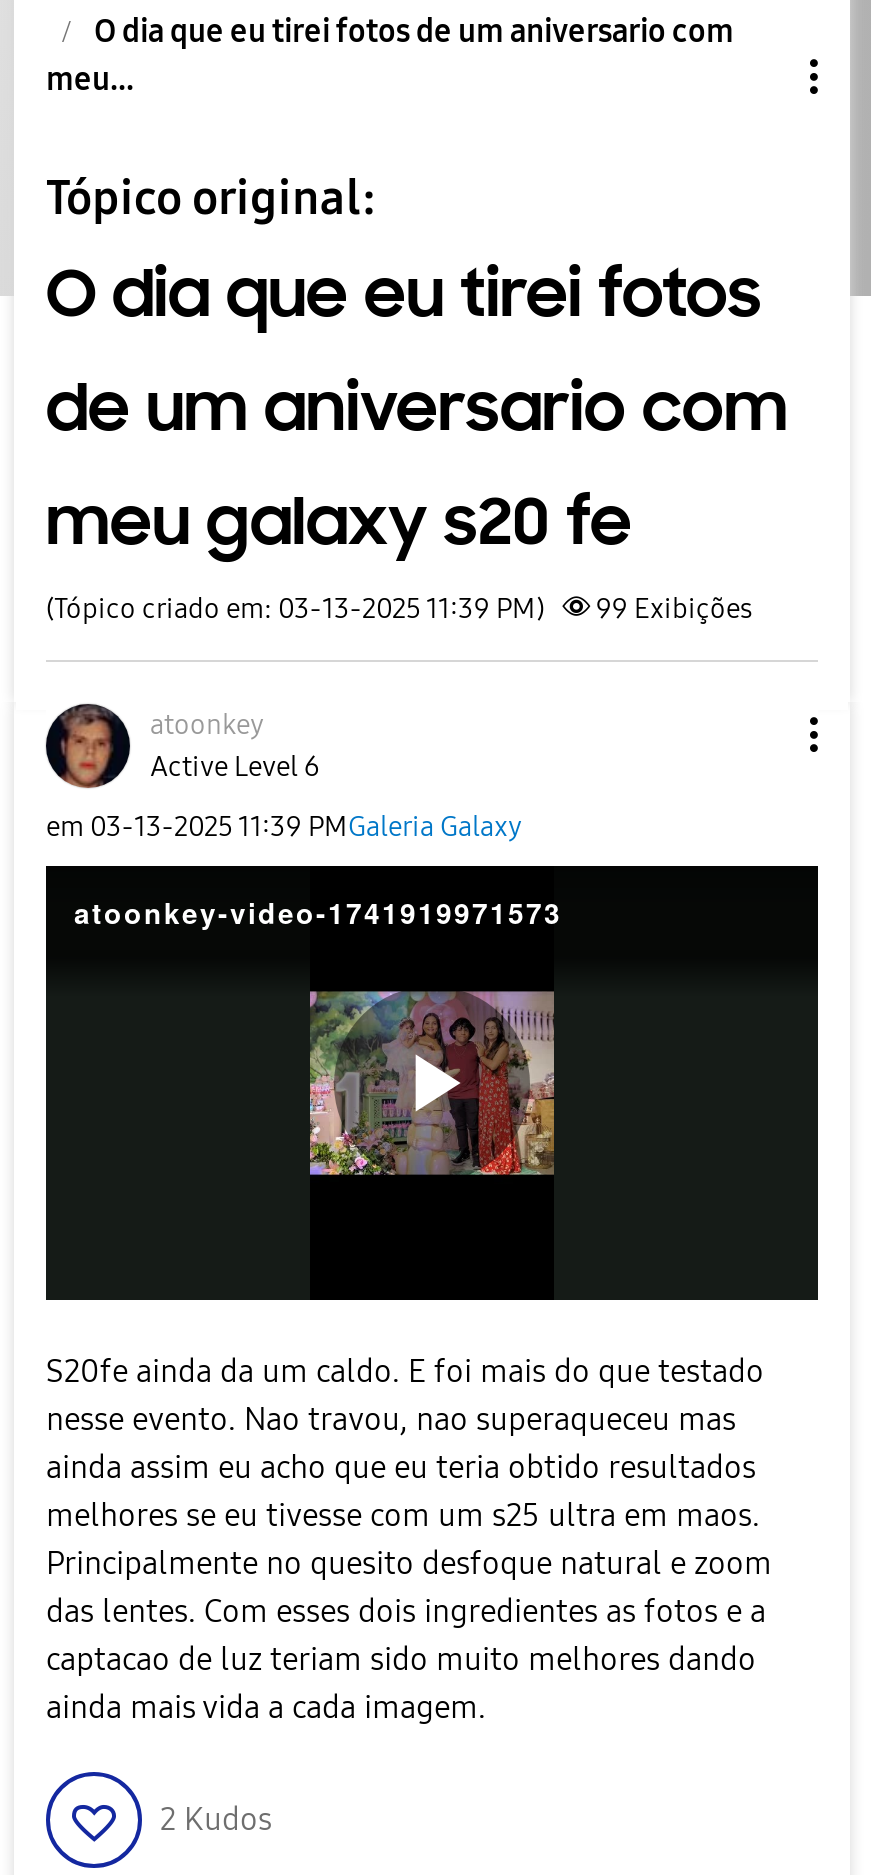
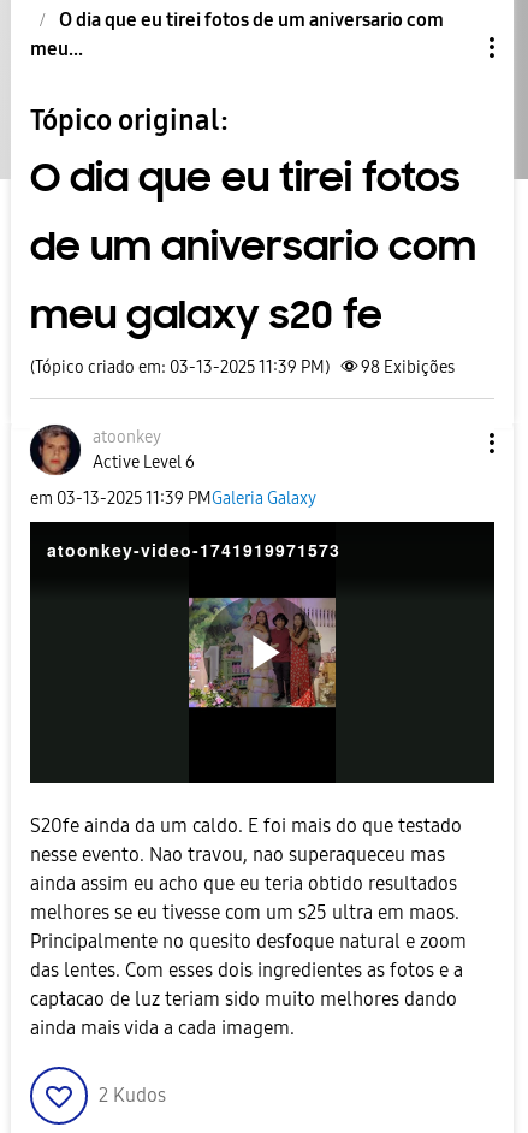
[46,592,752,626] (Tópico criado em: 03-13-2025 11:39 PM) 99 Exibições -> [30,357,455,378] (Tópico criado em: 03-13-2025 11:39 PM) 98 Exibições

